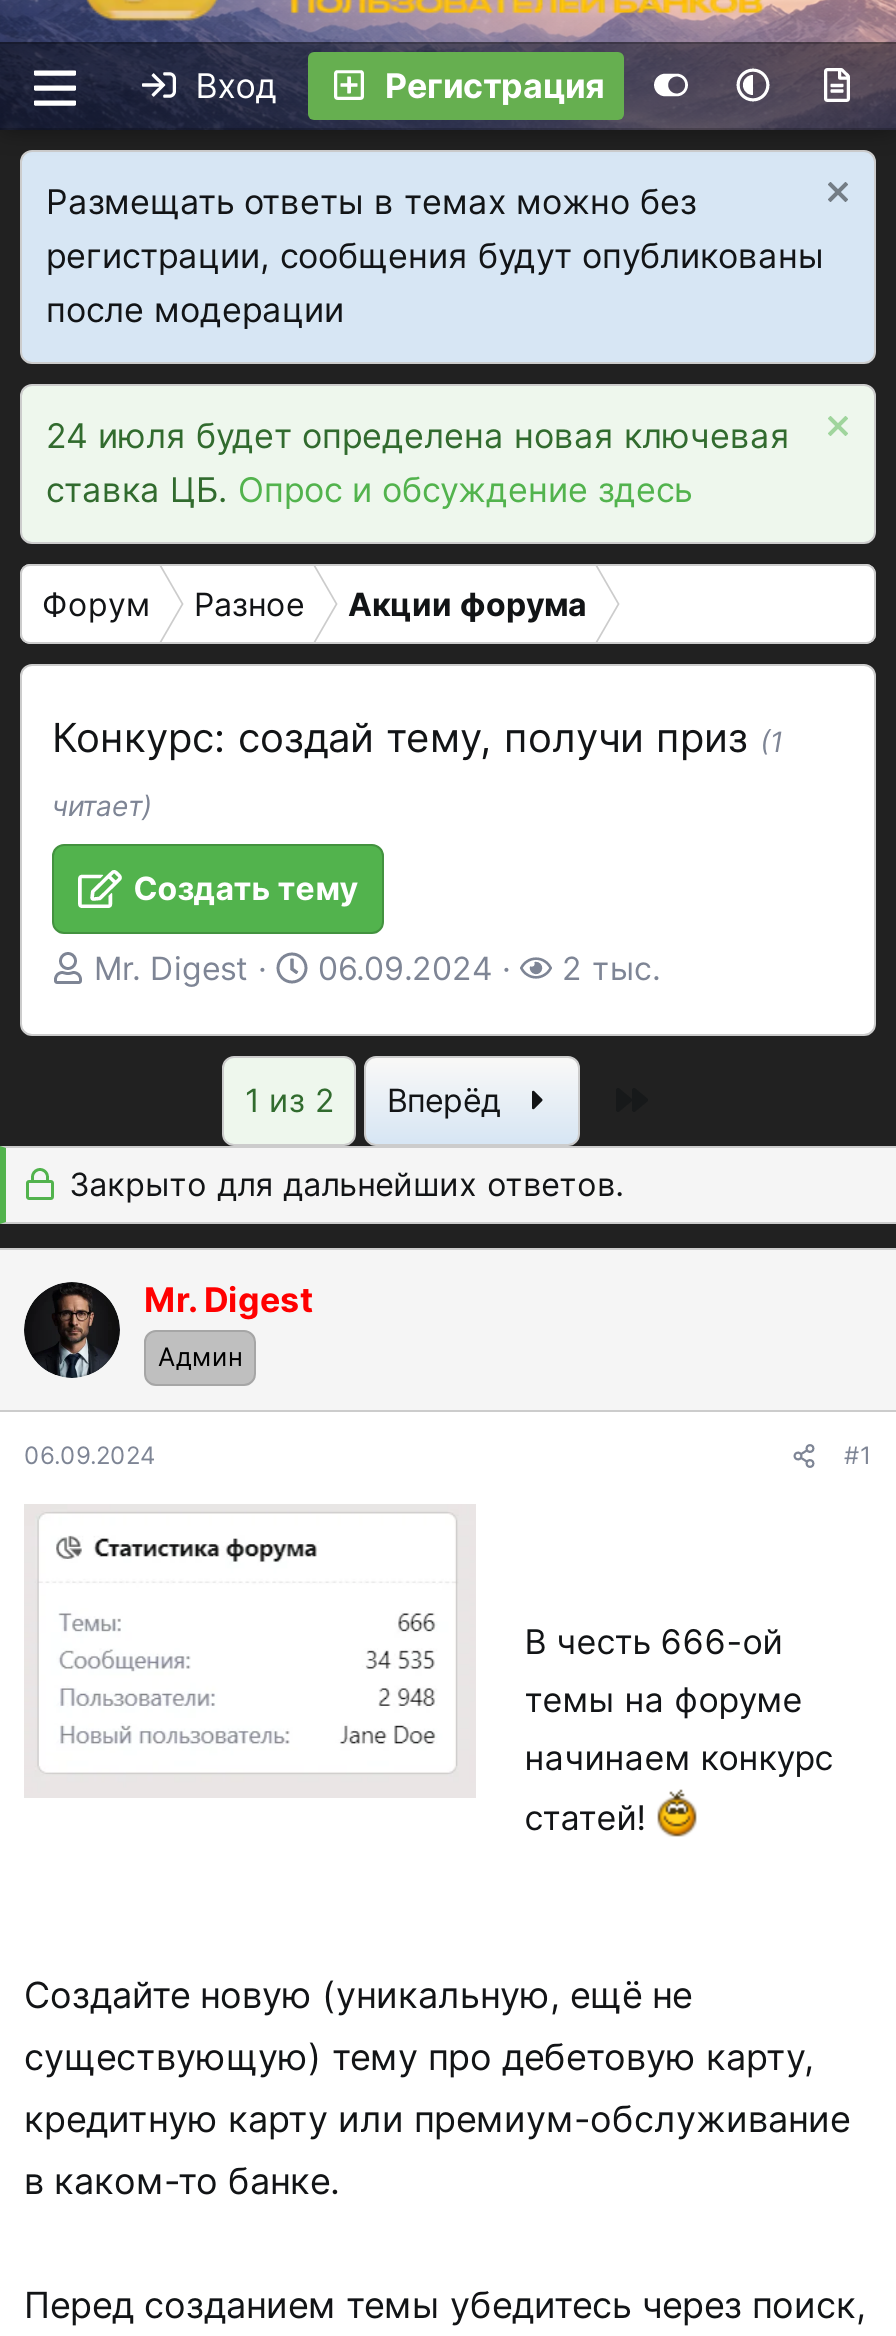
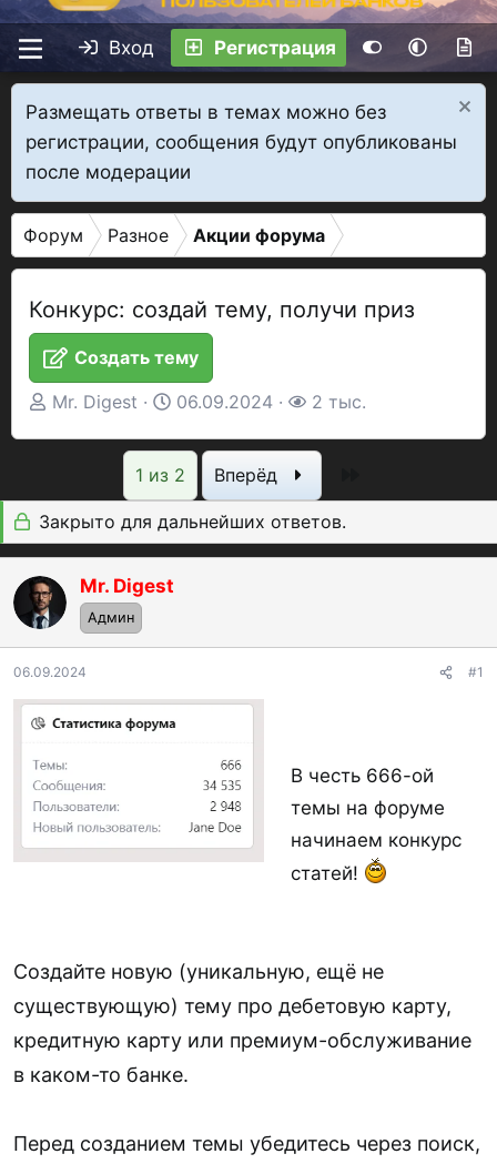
[46,416,790,510] 24 июля будет определена новая ключевая | ставка ЦБ. Опрос и обсуждение здесь -> none
[52,714,784,822] Конкурс: создай тему, получи приз (1 | читает) -> [29,296,415,323] Конкурс: создай тему, получи приз

